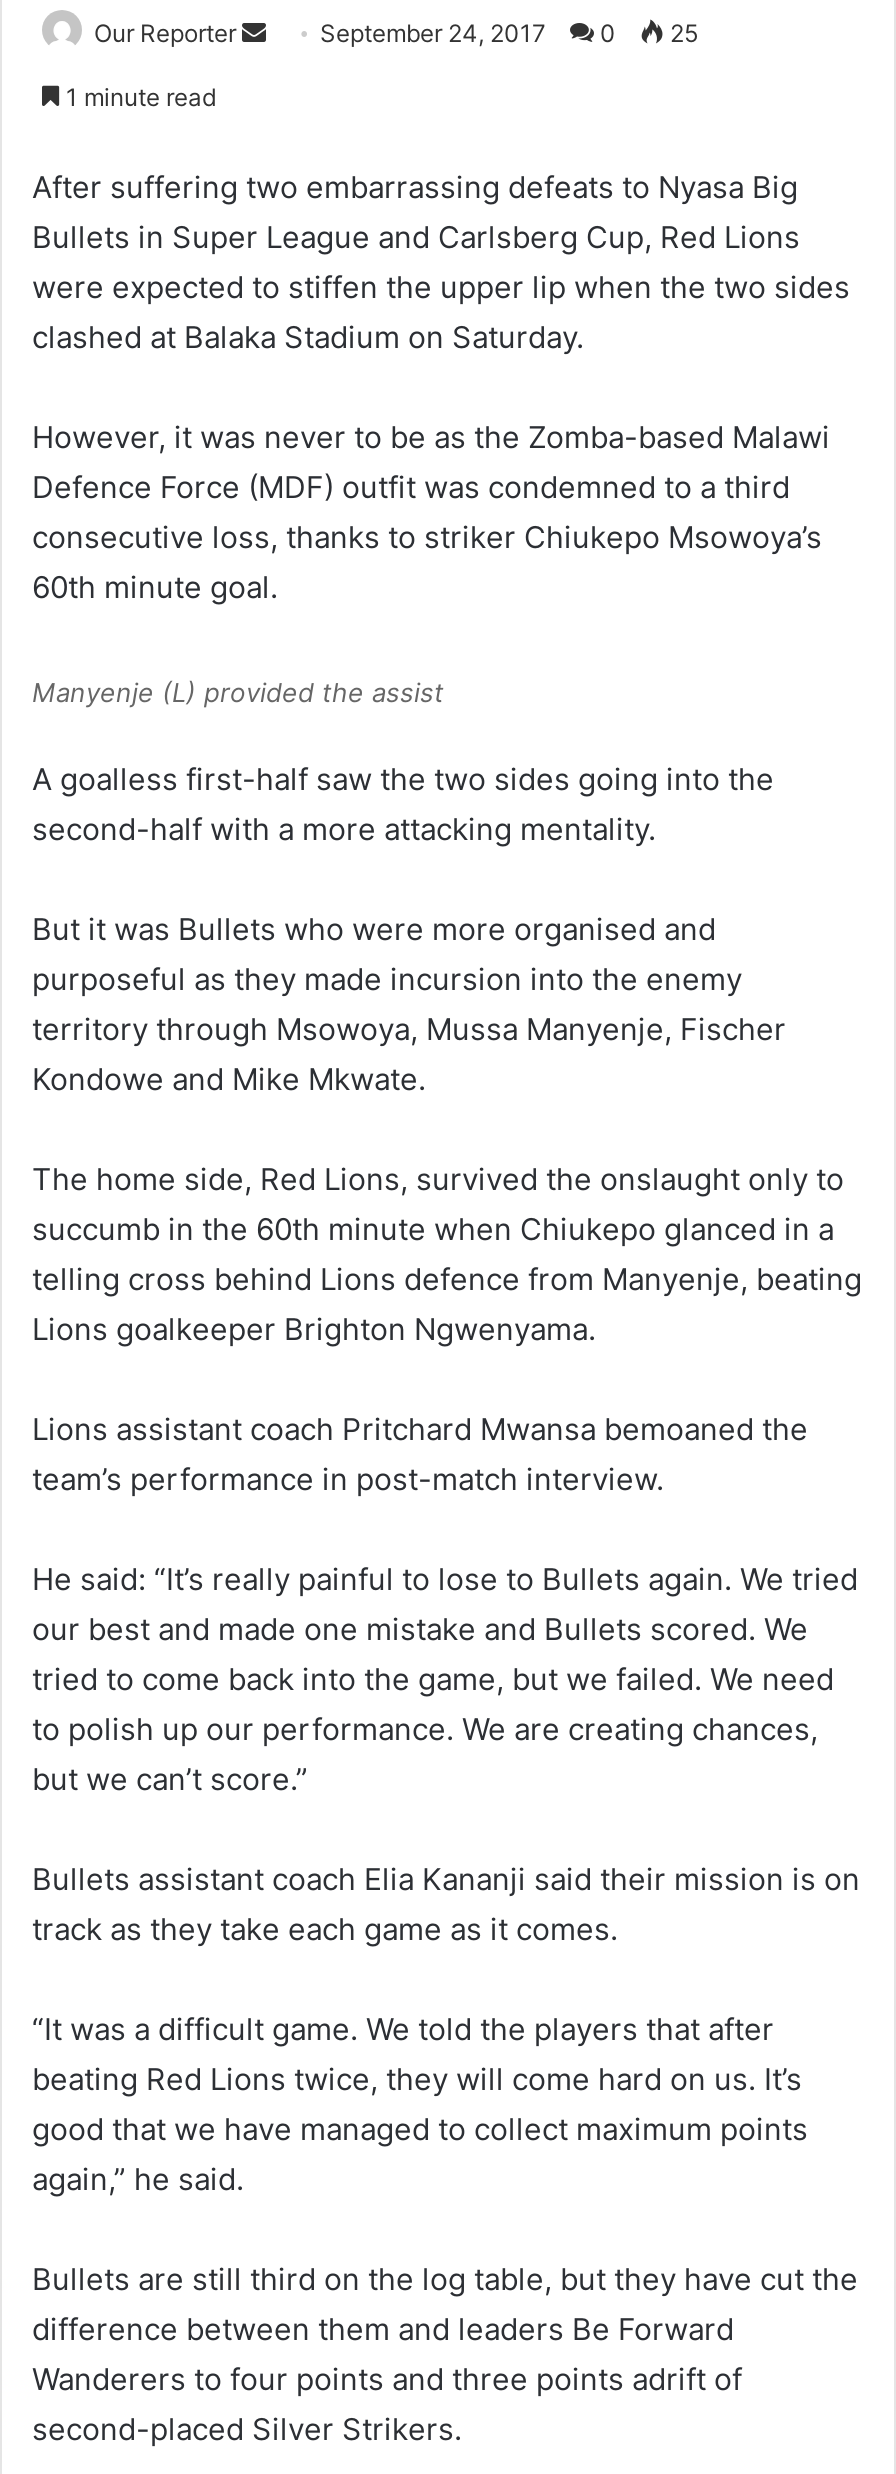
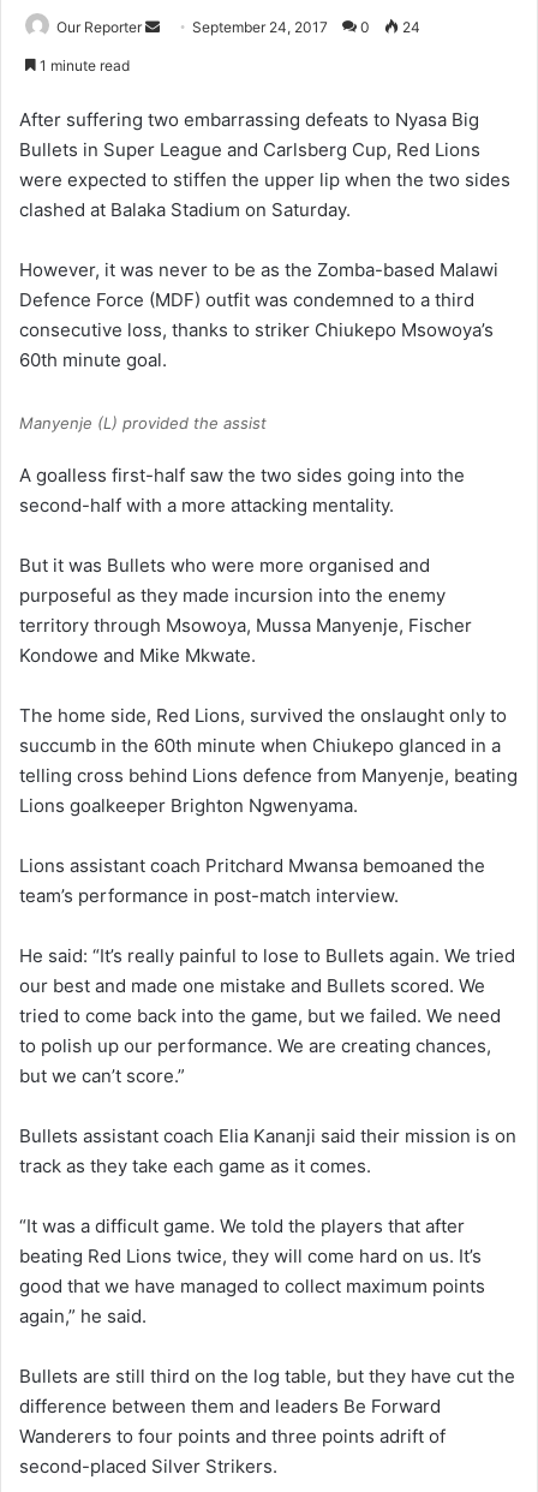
[664,17,698,47] 25 -> [399,18,420,36] 24

